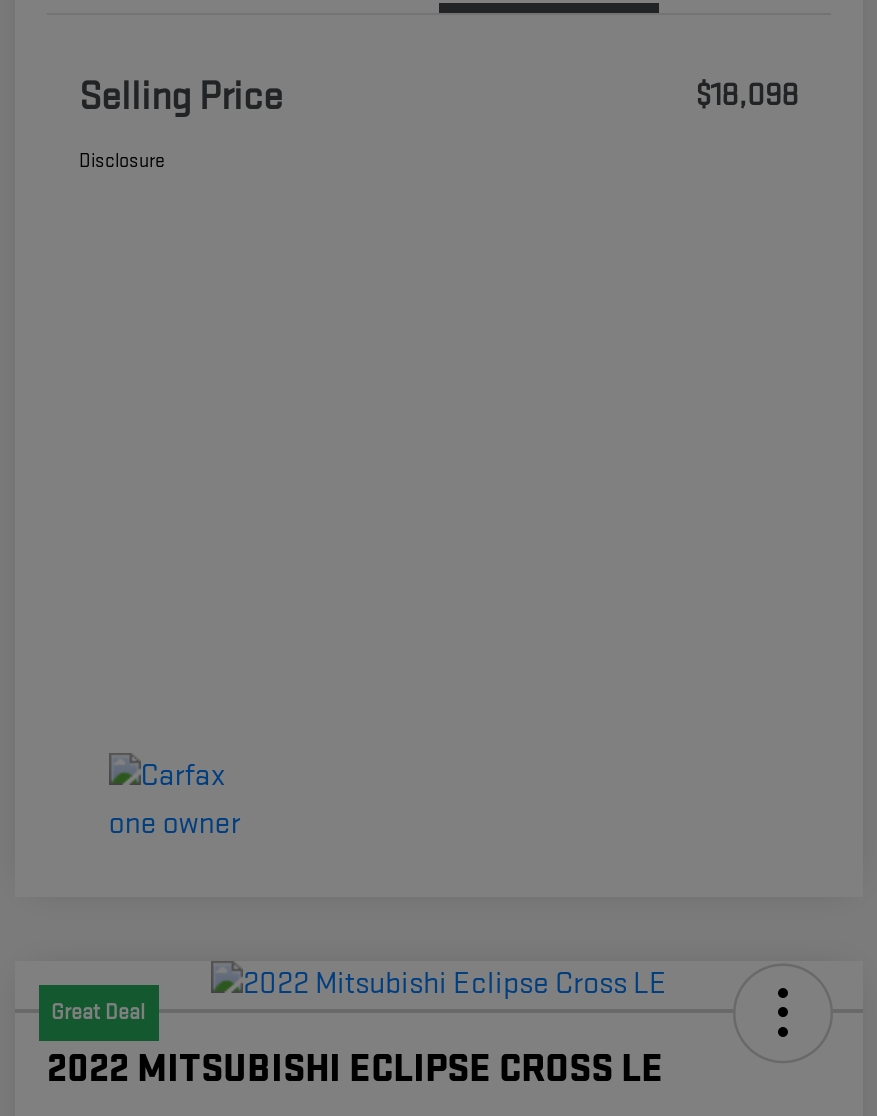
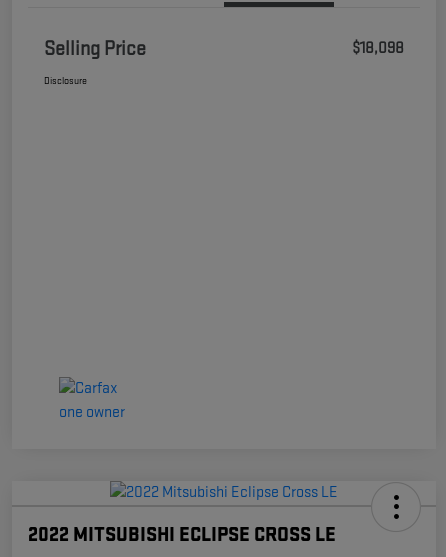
[51,999,147,1025] Great Deal -> none

